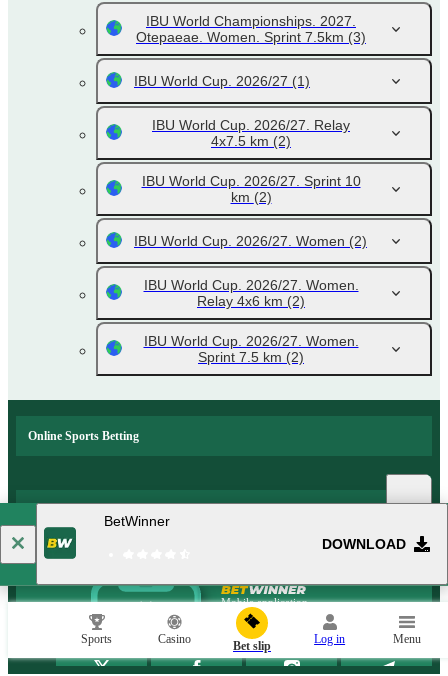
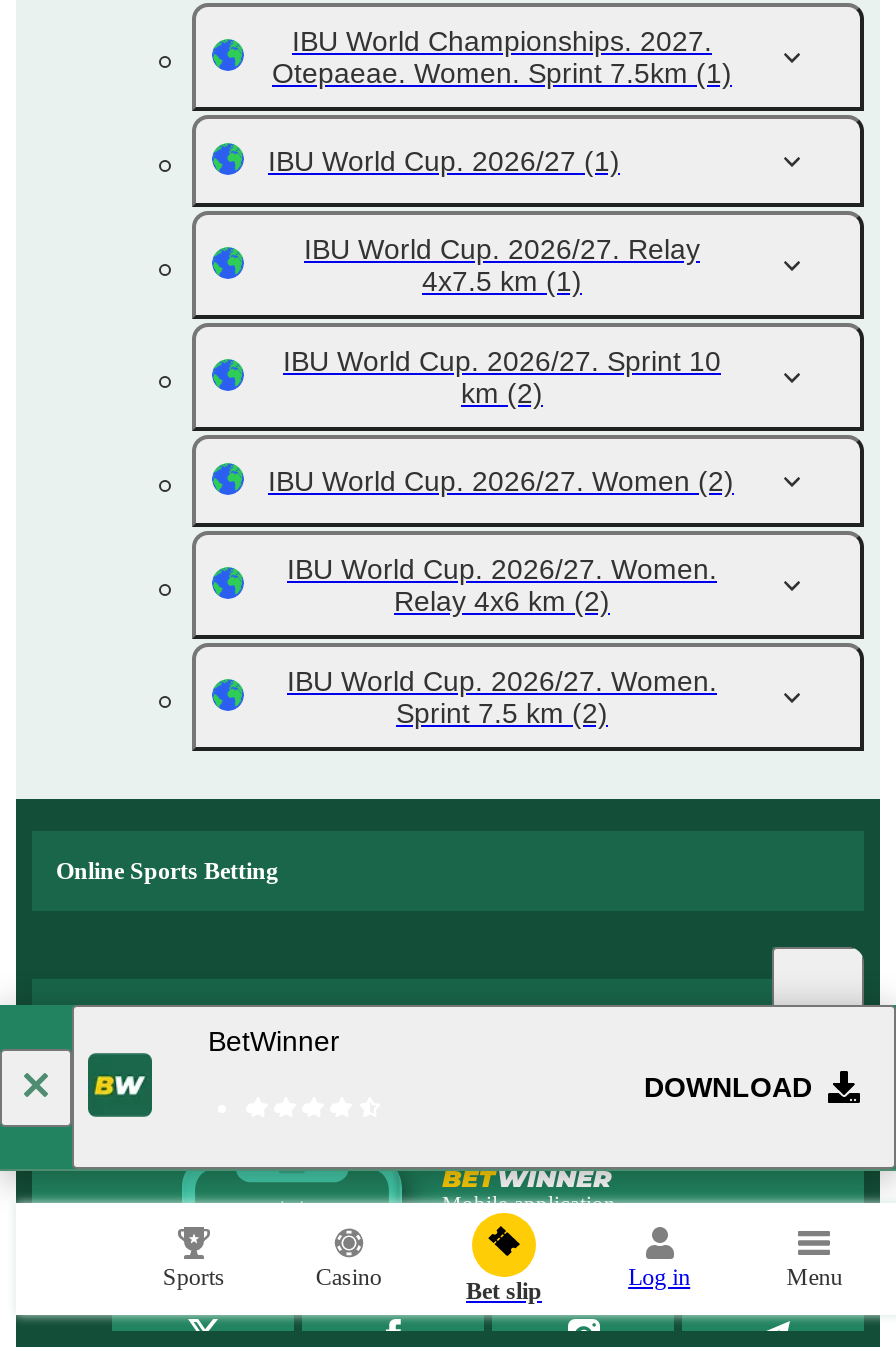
[136,29,366,45] Otepaeae. Women. Sprint 7.5km (3) -> [272,57,732,89] Otepaeae. Women. Sprint 7.5km (1)
[211,133,291,149] 4x7.5 km (2) -> [422,265,582,297] 4x7.5 km (1)

